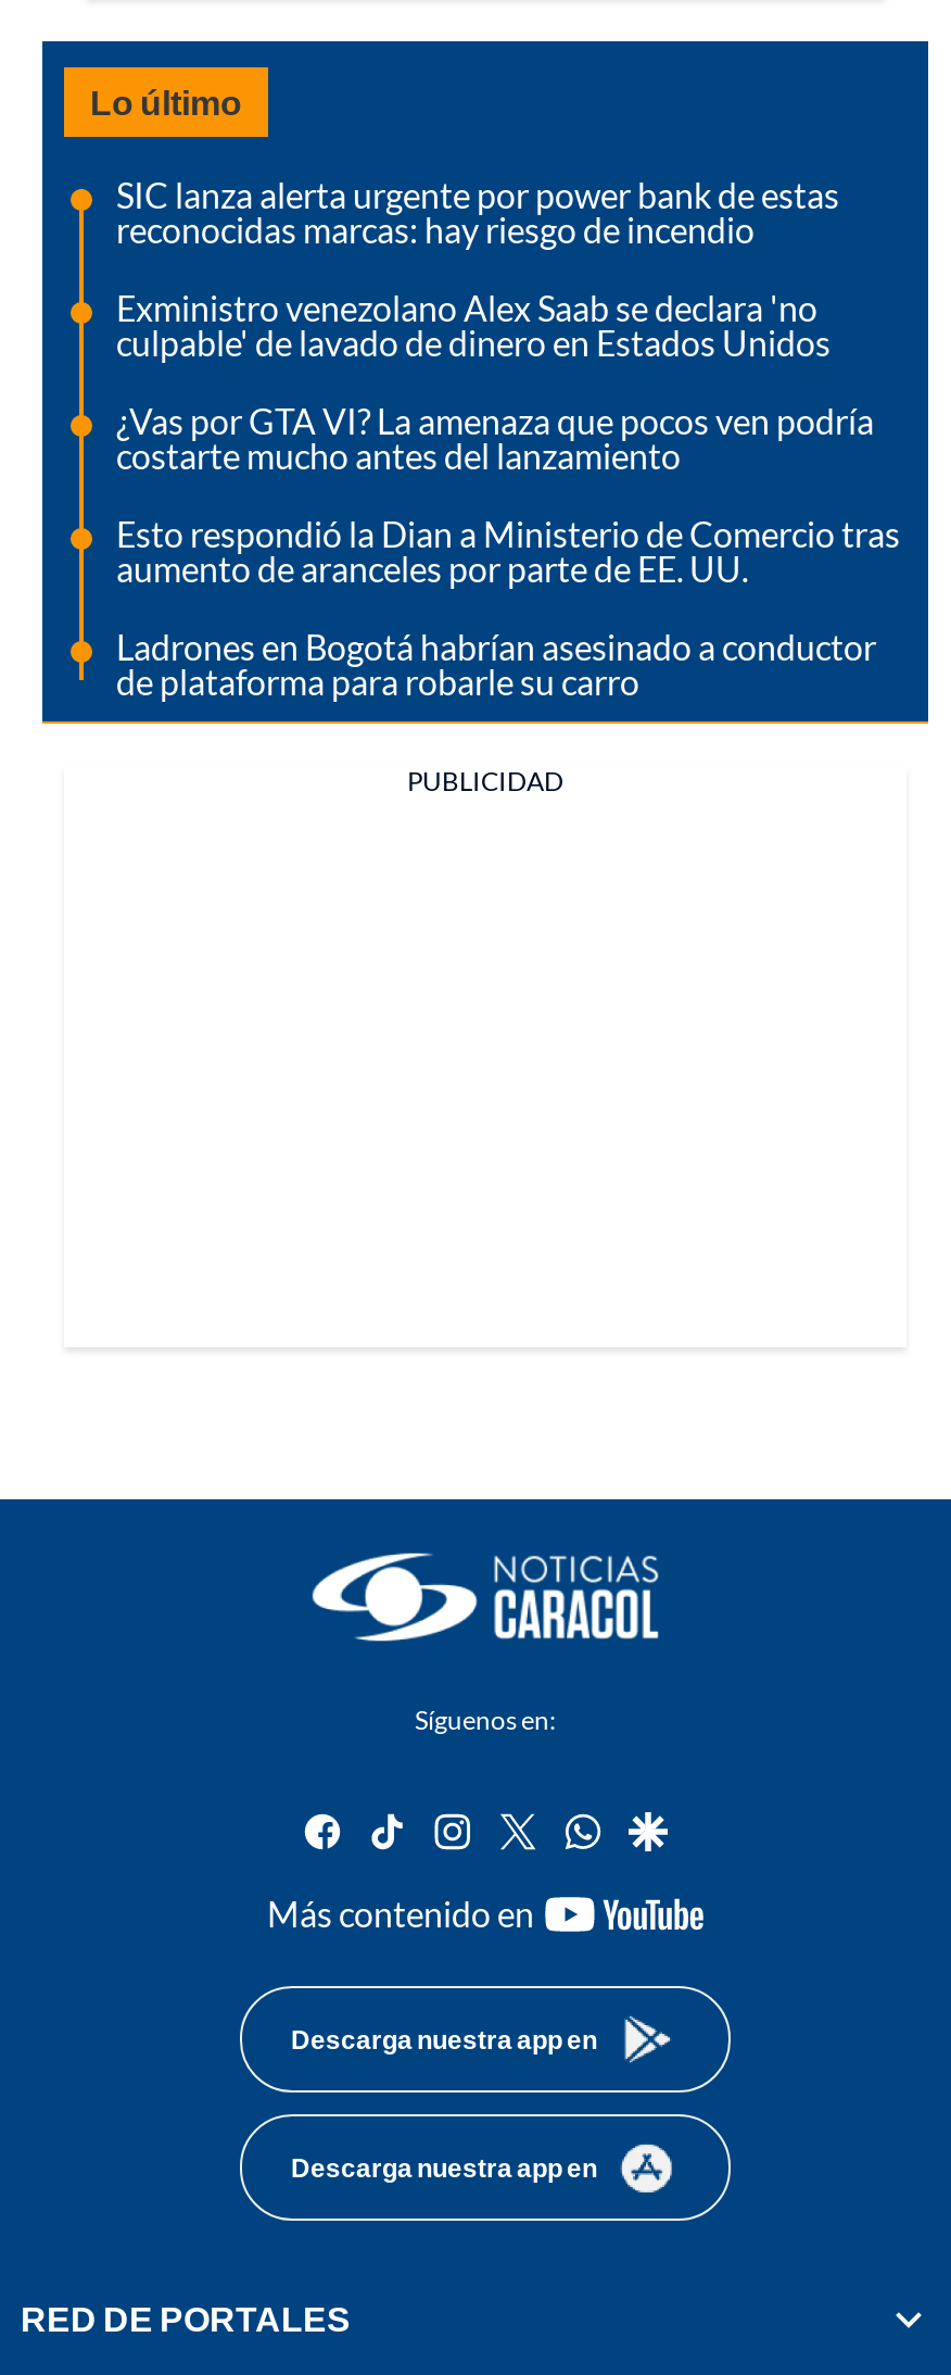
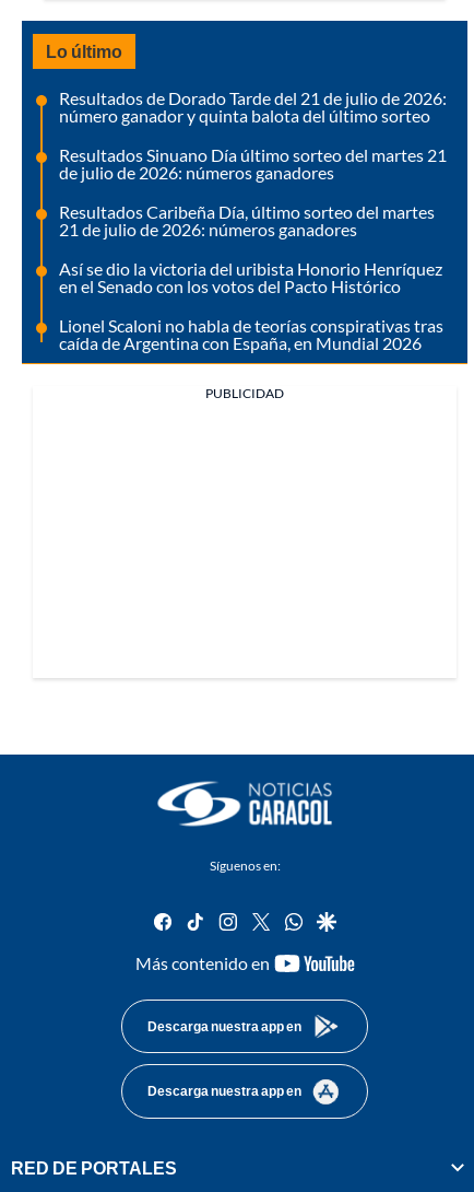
[116,174,839,250] SIC lanza alerta urgente por power bank de estas | reconocidas marcas: hay riesgo de incendio -> [59,87,447,126] Resultados de Dorado Tarde del 21 de julio de 2026: | número ganador y quinta balota del último sorteo
[116,287,830,363] Exministro venezolano Alex Saab se declara 'no | culpable' de lavado de dinero en Estados Unidos -> [59,144,447,183] Resultados Sinuano Día último sorteo del martes 21 | de julio de 2026: números ganadores
[116,400,874,476] ¿Vas por GTA VI? La amenaza que pocos ven podría | costarte mucho antes del lanzamiento -> [59,201,435,239] Resultados Caribeña Día, último sorteo del martes | 21 de julio de 2026: números ganadores
[116,513,900,589] Esto respondió la Dian a Ministerio de Comercio tras | aumento de aranceles por parte de EE. UU. -> [59,258,442,296] Así se dio la victoria del uribista Honorio Henríquez | en el Senado con los votos del Pacto Histórico
[116,626,876,702] Ladrones en Bogotá habrían asesinado a conductor | de plataforma para robarle su carro -> [59,315,443,353] Lionel Scaloni no habla de teorías conspirativas tras | caída de Argentina con España, en Mundial 2026

